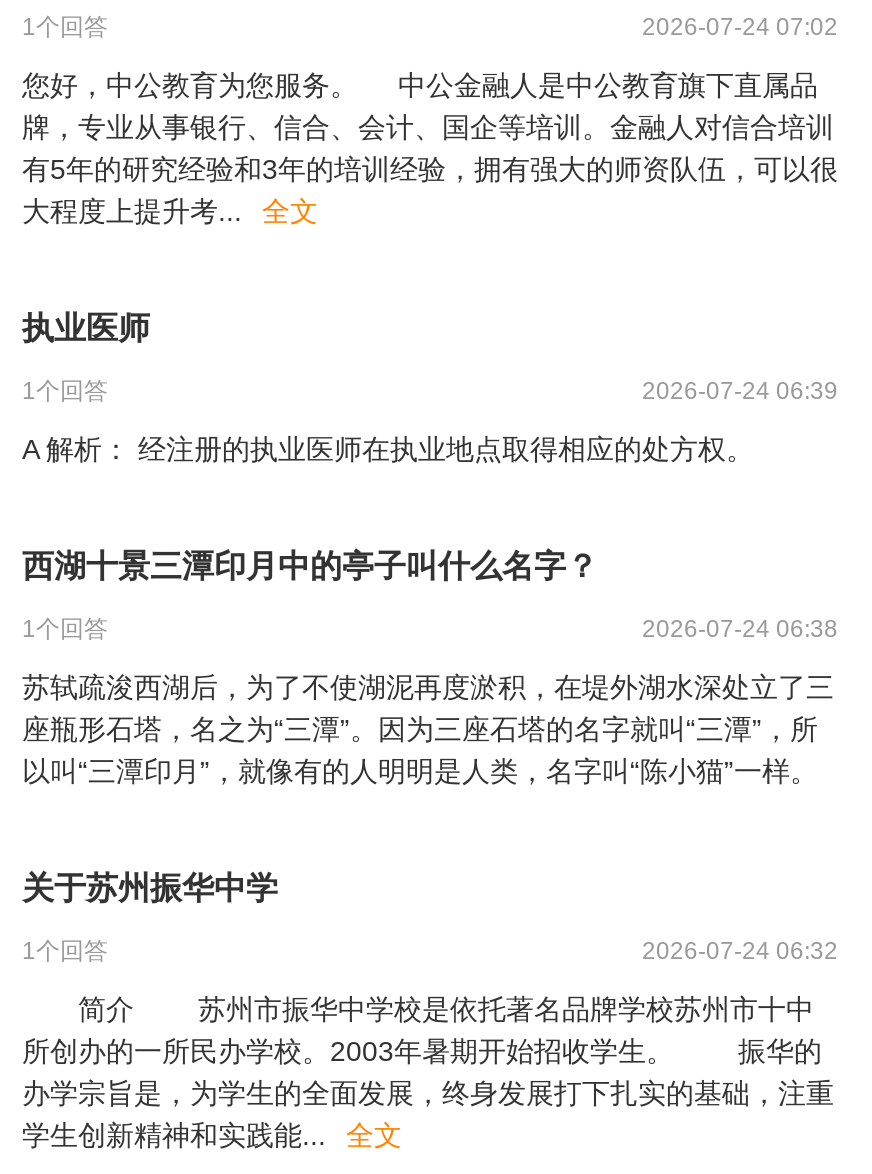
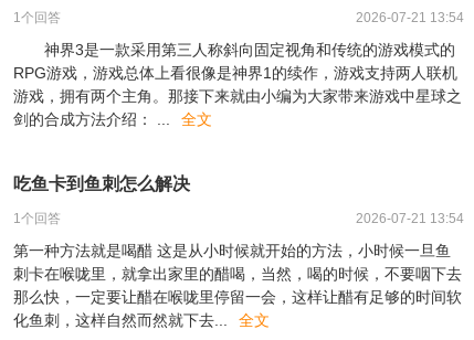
[642,13,838,41] 2026-07-24 07:02 -> [356,10,464,25] 2026-07-21 13:54
[22,69,838,227] 您好，中公教育为您服务。 中公金融人是中公教育旗下直属品 | 牌，专业从事银行、信合、会计、国企等培训。金融人对信合培训 | 有5年的研究经验和3年的培训经验，拥有强大的师资队伍，可以很 | 大程度上提升考... -> [13,41,462,128] 神界3是一款采用第三人称斜向固定视角和传统的游戏模式的 | RPG游戏，游戏总体上看很像是神界1的续作，游戏支持两人联机 | 游戏，拥有两个主角。那接下来就由小编为大家带来游戏中星球之 | 剑的合成方法介绍：...
[22,311,150,345] 执业医师 -> [13,174,190,193] 吃鱼卡到鱼刺怎么解决
[22,377,838,1151] 2026-07-24 06:39 | A 解析： 经注册的执业医师在执业地点取得相应的处方权。 | 西湖十景三潭印月中的亭子叫什么名字？ | 1个回答 | 2026-07-24 06:38 | 苏轼疏浚西湖后，为了不使湖泥再度淤积，在堤外湖水深处立了三 | 座瓶形石塔，名之为“三潭”。因为三座石塔的名字就叫“三潭”，所 | 以叫“三潭印月”，就像有的人明明是人类，名字叫“陈小猫”一样。 | 关于苏州振华中学 | 1个回答 | 2026-07-24 06:32 | 简介 苏州市振华中学校是依托著名品牌学校苏州市十中 | 所创办的一所民办学校。2003年暑期开始招收学生。 振华的 | 办学宗旨是，为学生的全面发展，终身发展打下扎实的基础，注重 | 学生创新精神和实践能... -> [13,211,464,329] 2026-07-21 13:54 | 第一种方法就是喝醋 这是从小时候就开始的方法，小时候一旦鱼 | 刺卡在喉咙里，就拿出家里的醋喝，当然，喝的时候，不要咽下去 | 那么快，一定要让醋在喉咙里停留一会，这样让醋有足够的时间软 | 化鱼刺，这样自然而然就下去...

